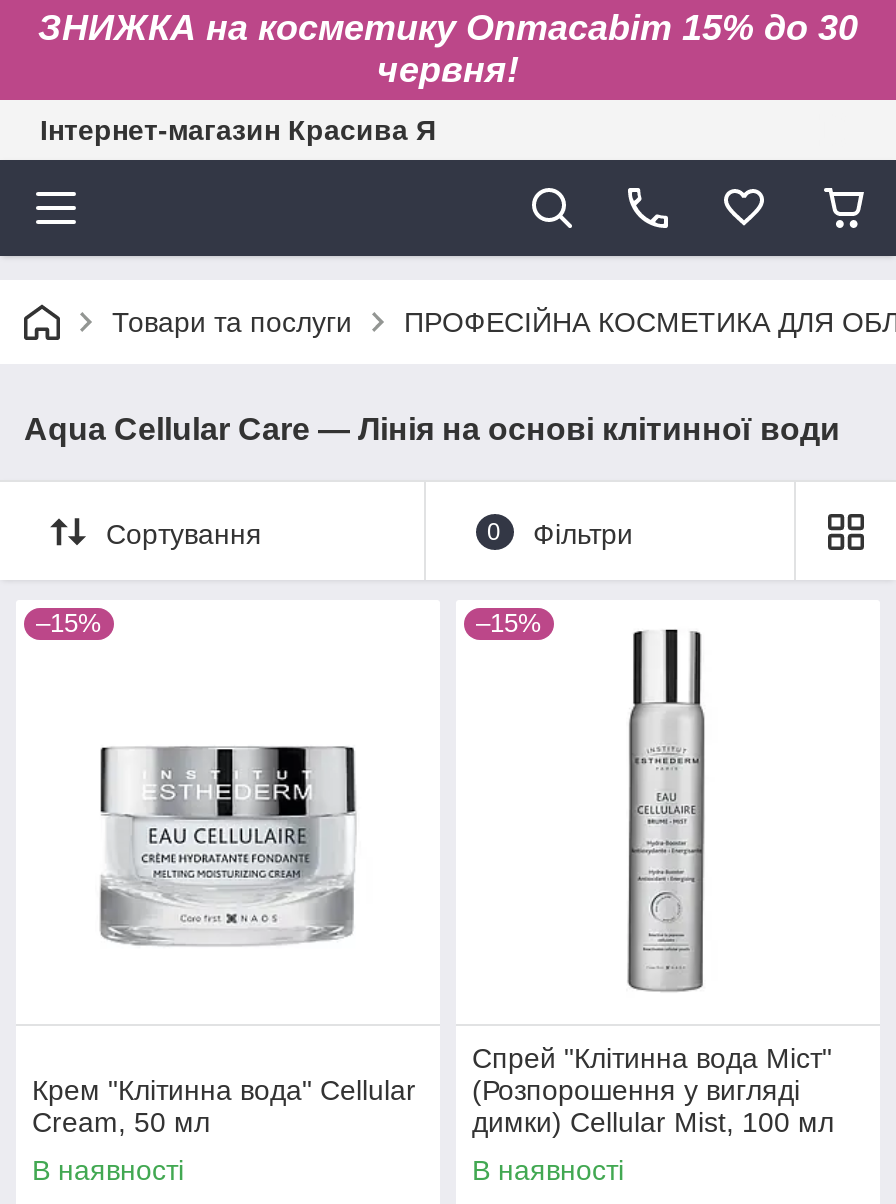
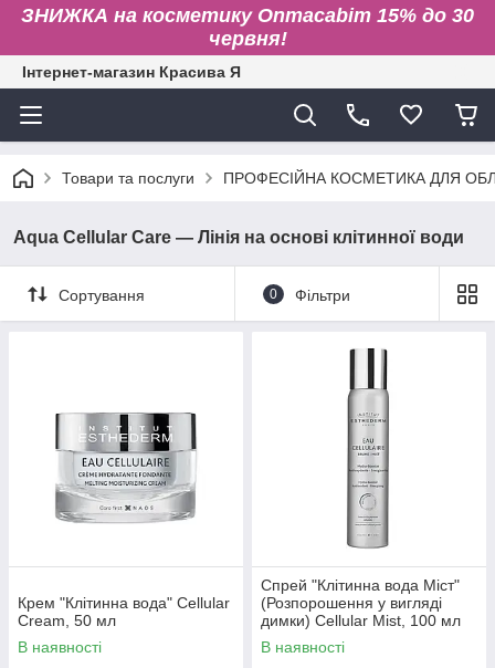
[36,608,102,638] –15% -> none
[476,608,542,638] –15% -> none

